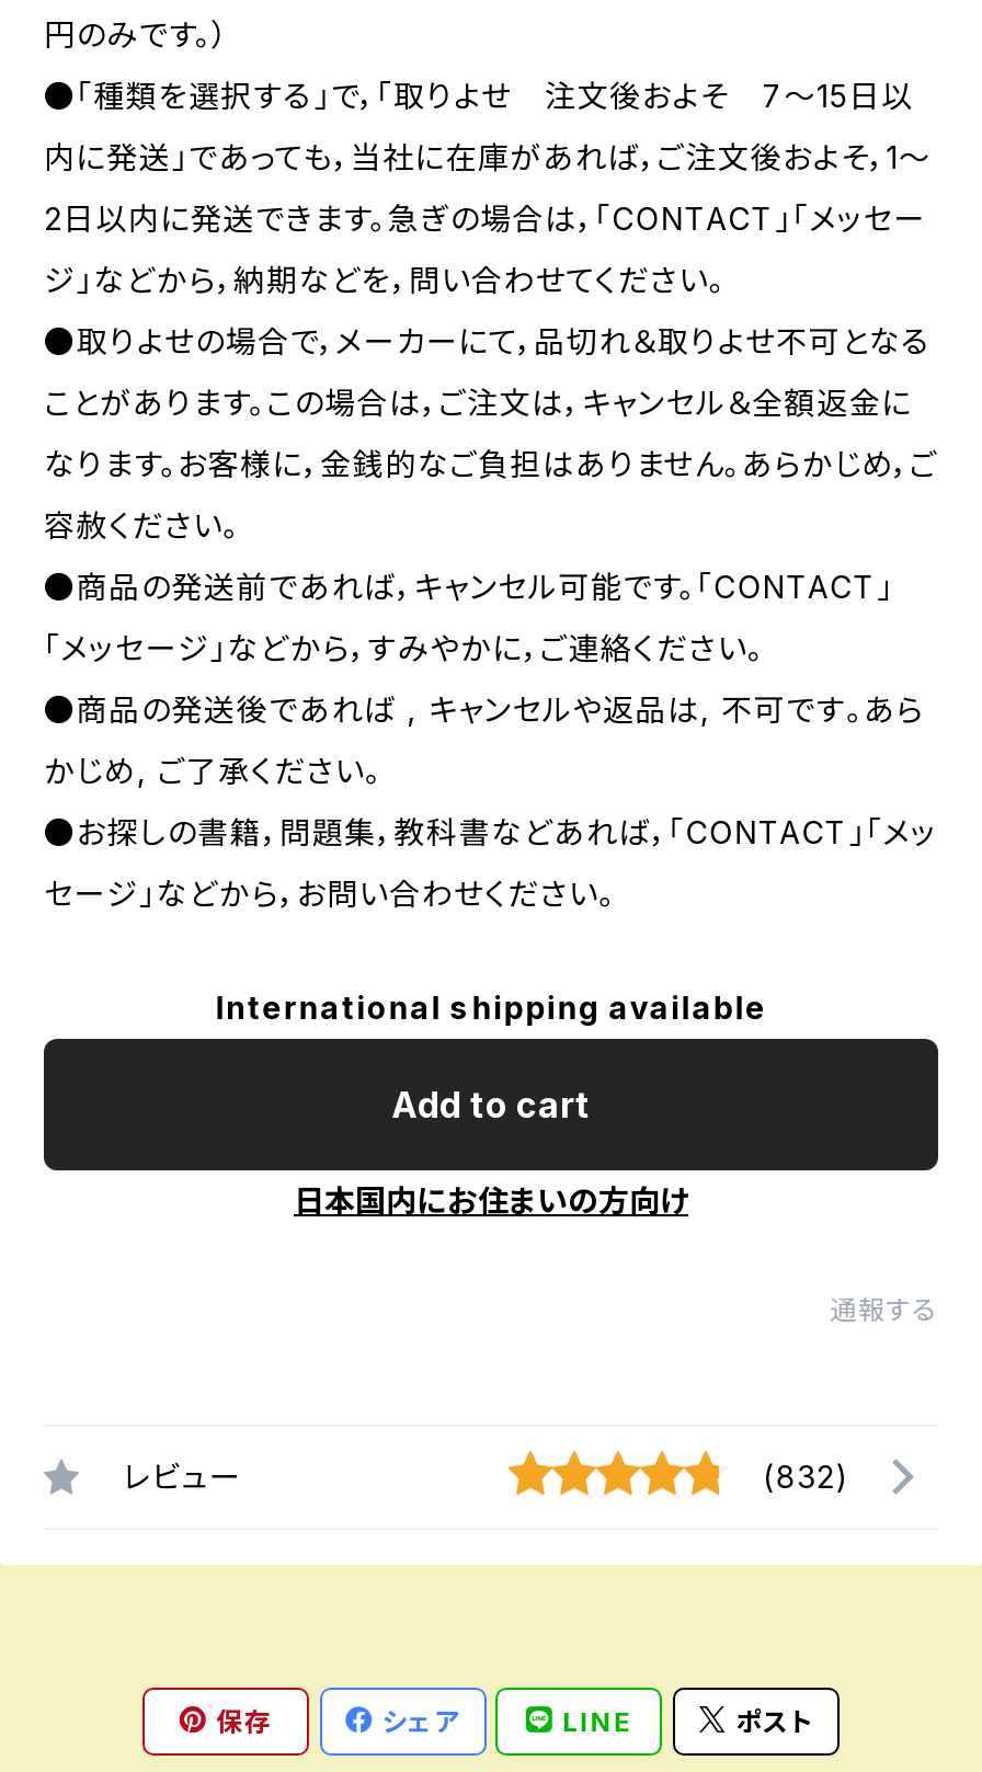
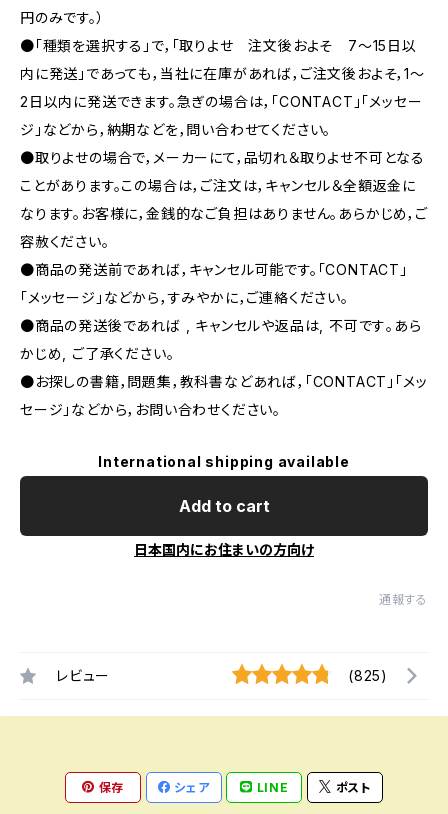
[763,1457,850,1495] (832) -> [348,667,388,684] (825)

